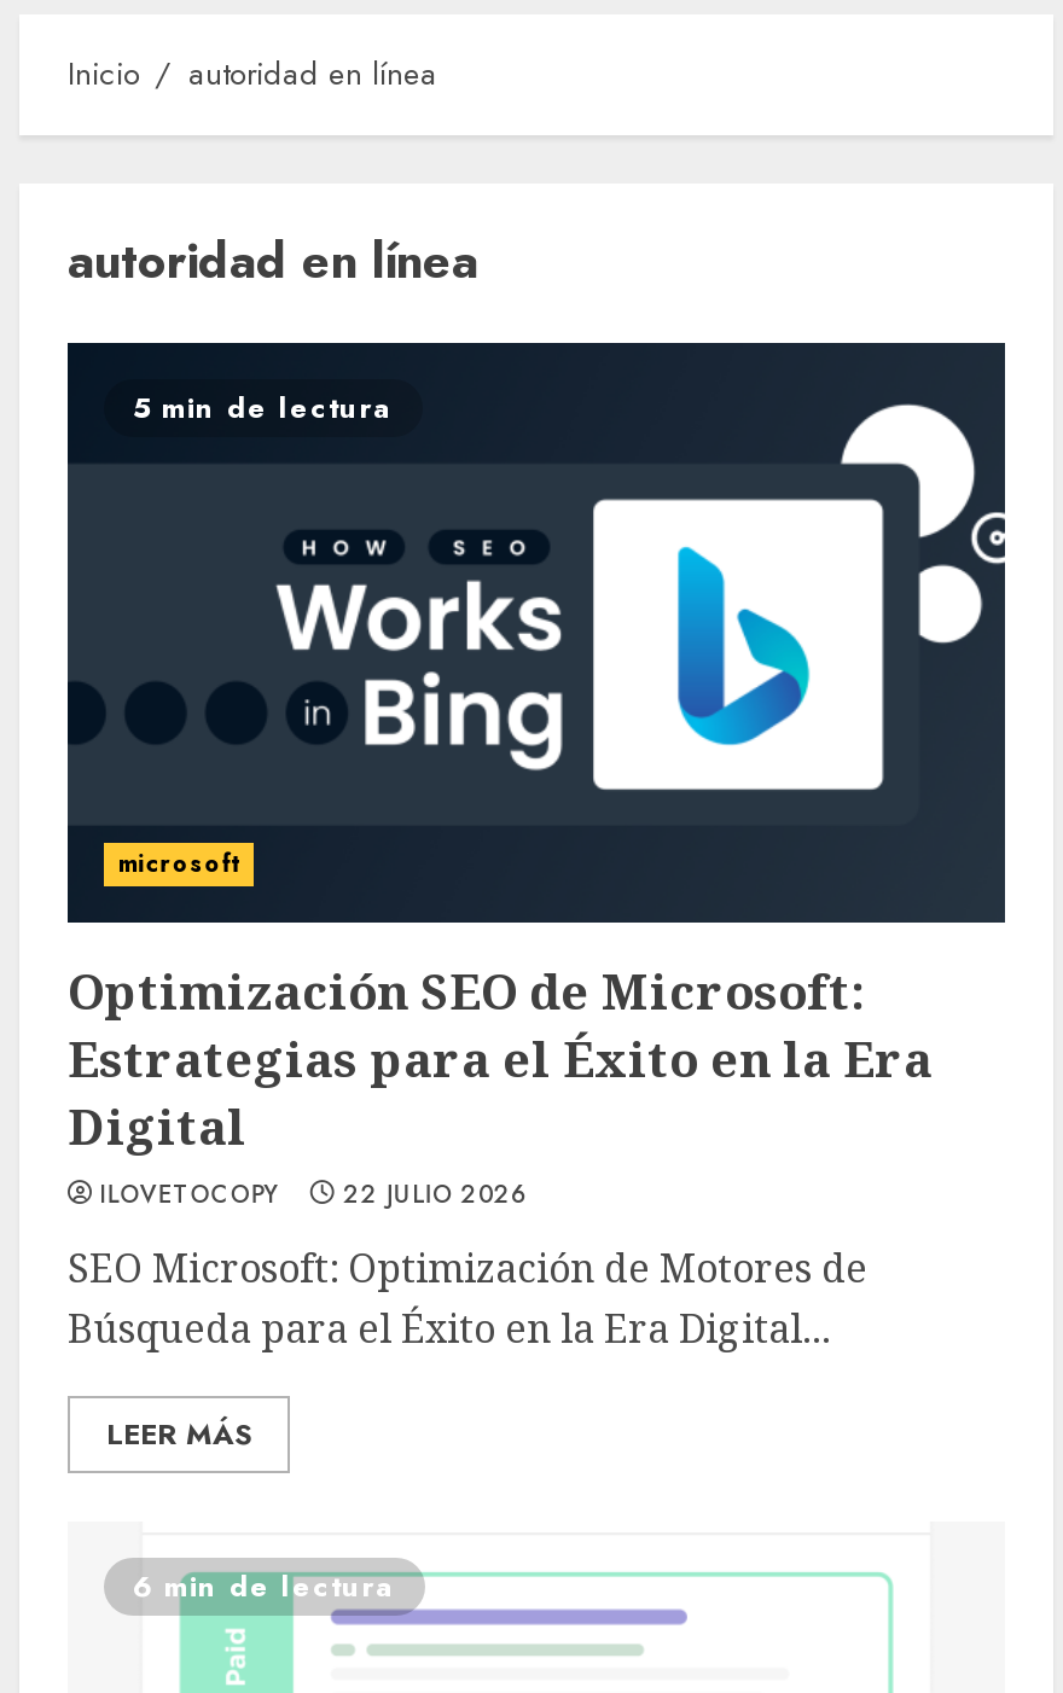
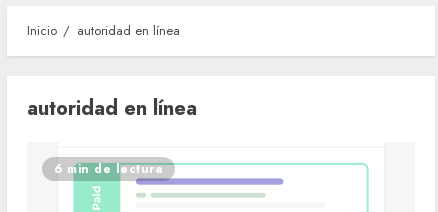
[65,341,1007,925] [image] | 5 min de lectura -> none
[68,845,933,1456] microsoft | Optimización SEO de Microsoft: | Estrategias para el Éxito en la Era | Digital | ILOVETOCOPY | 22 JULIO 2026 | SEO Microsoft: Optimización de Motores de | Búsqueda para el Éxito en la Era Digital... | LEER MÁS -> none

